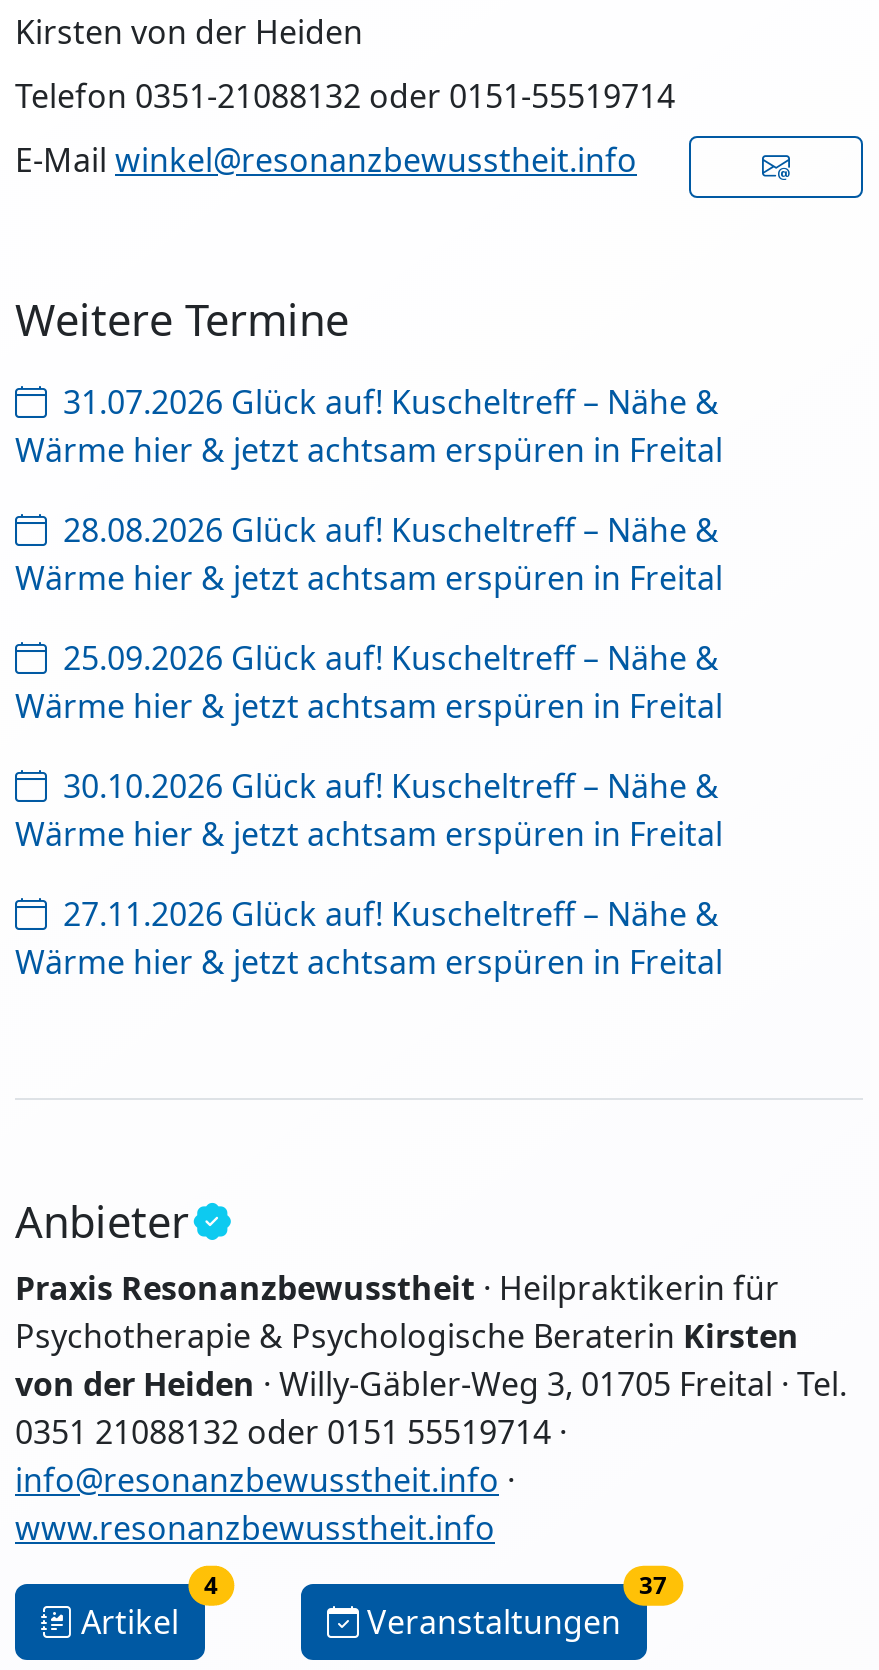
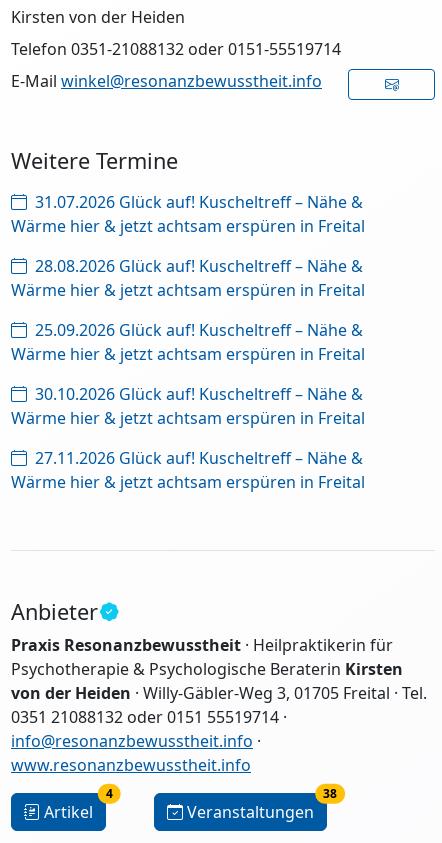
[639,1567,667,1601] 37 -> [323,785,337,802] 38

